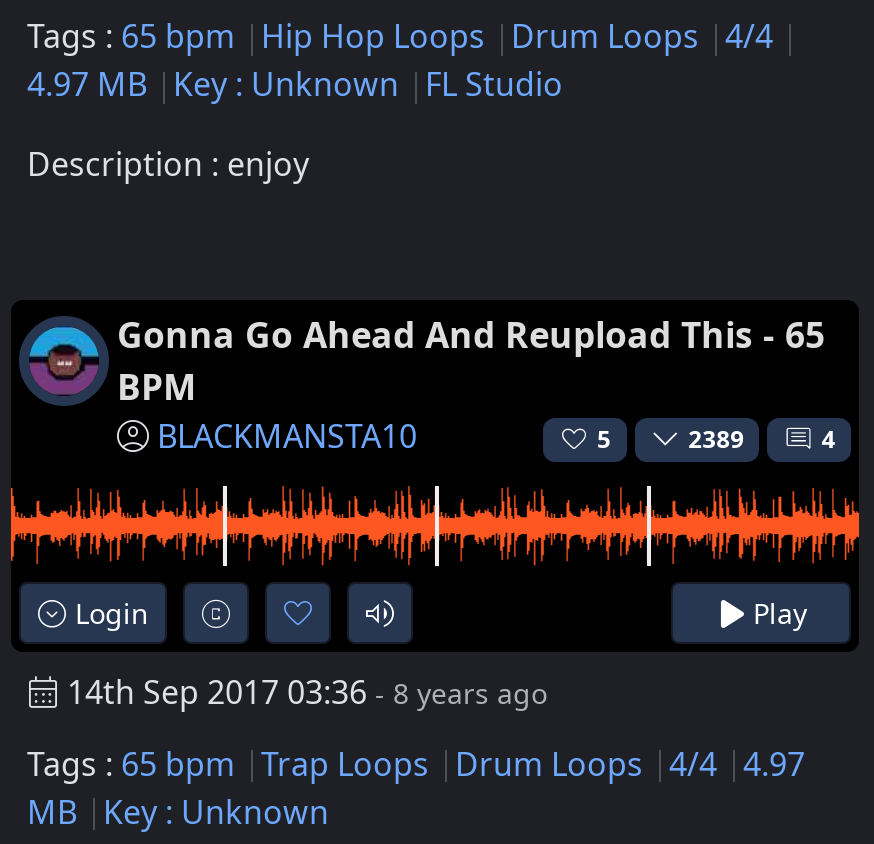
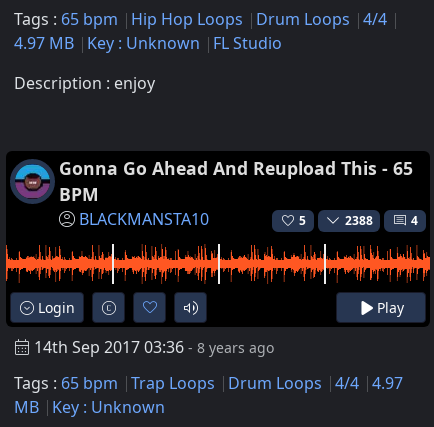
[688,423,744,457] 2389 -> [345,212,373,229] 2388

